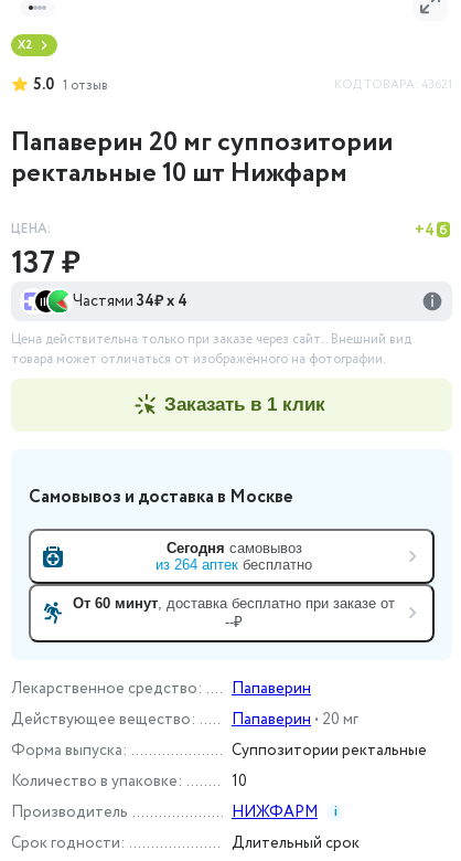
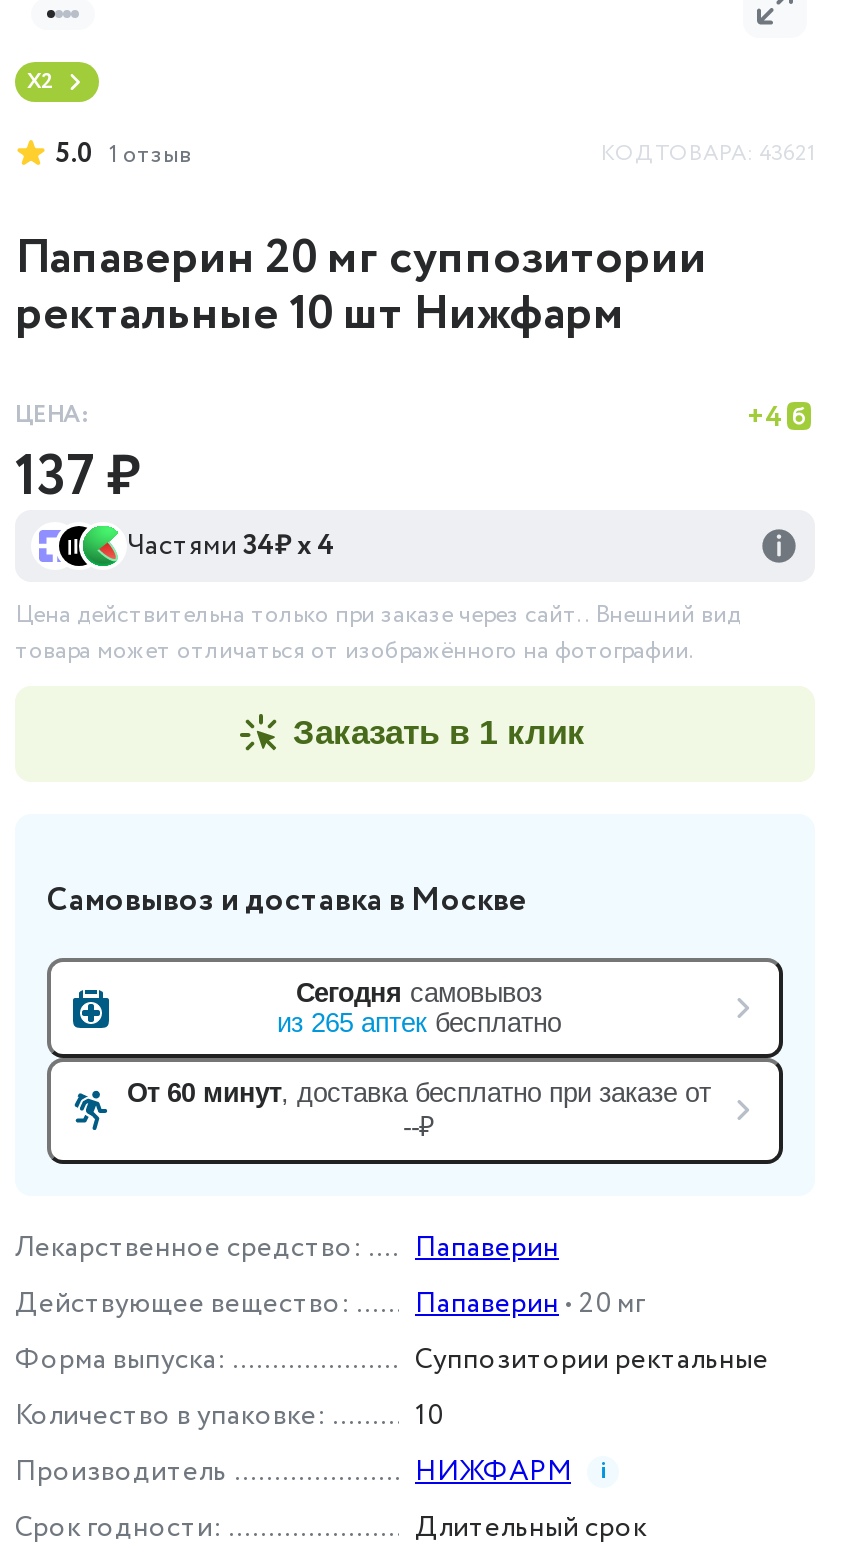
[156,556,312,573] из 264 аптек бесплатно -> [277,1008,561,1038] из 265 аптек бесплатно

